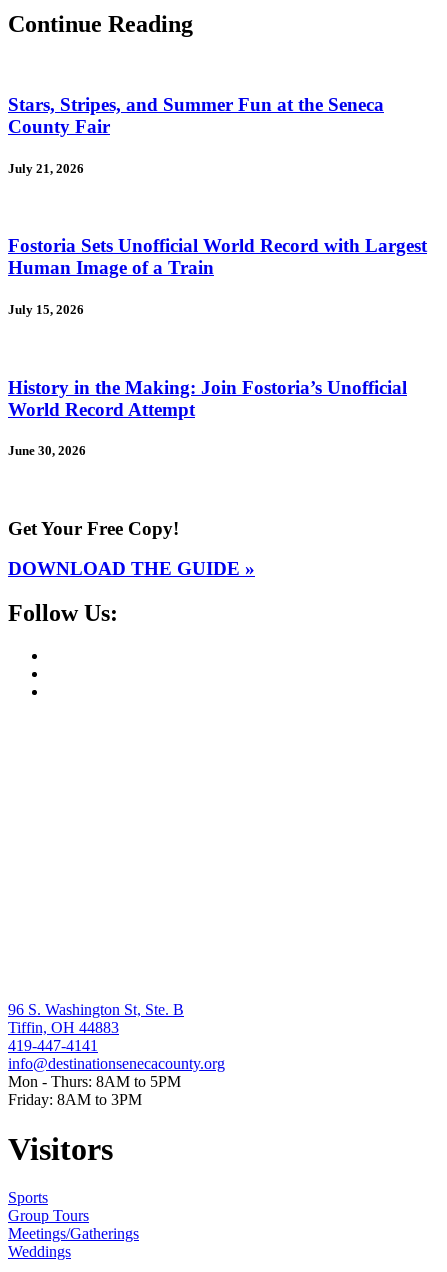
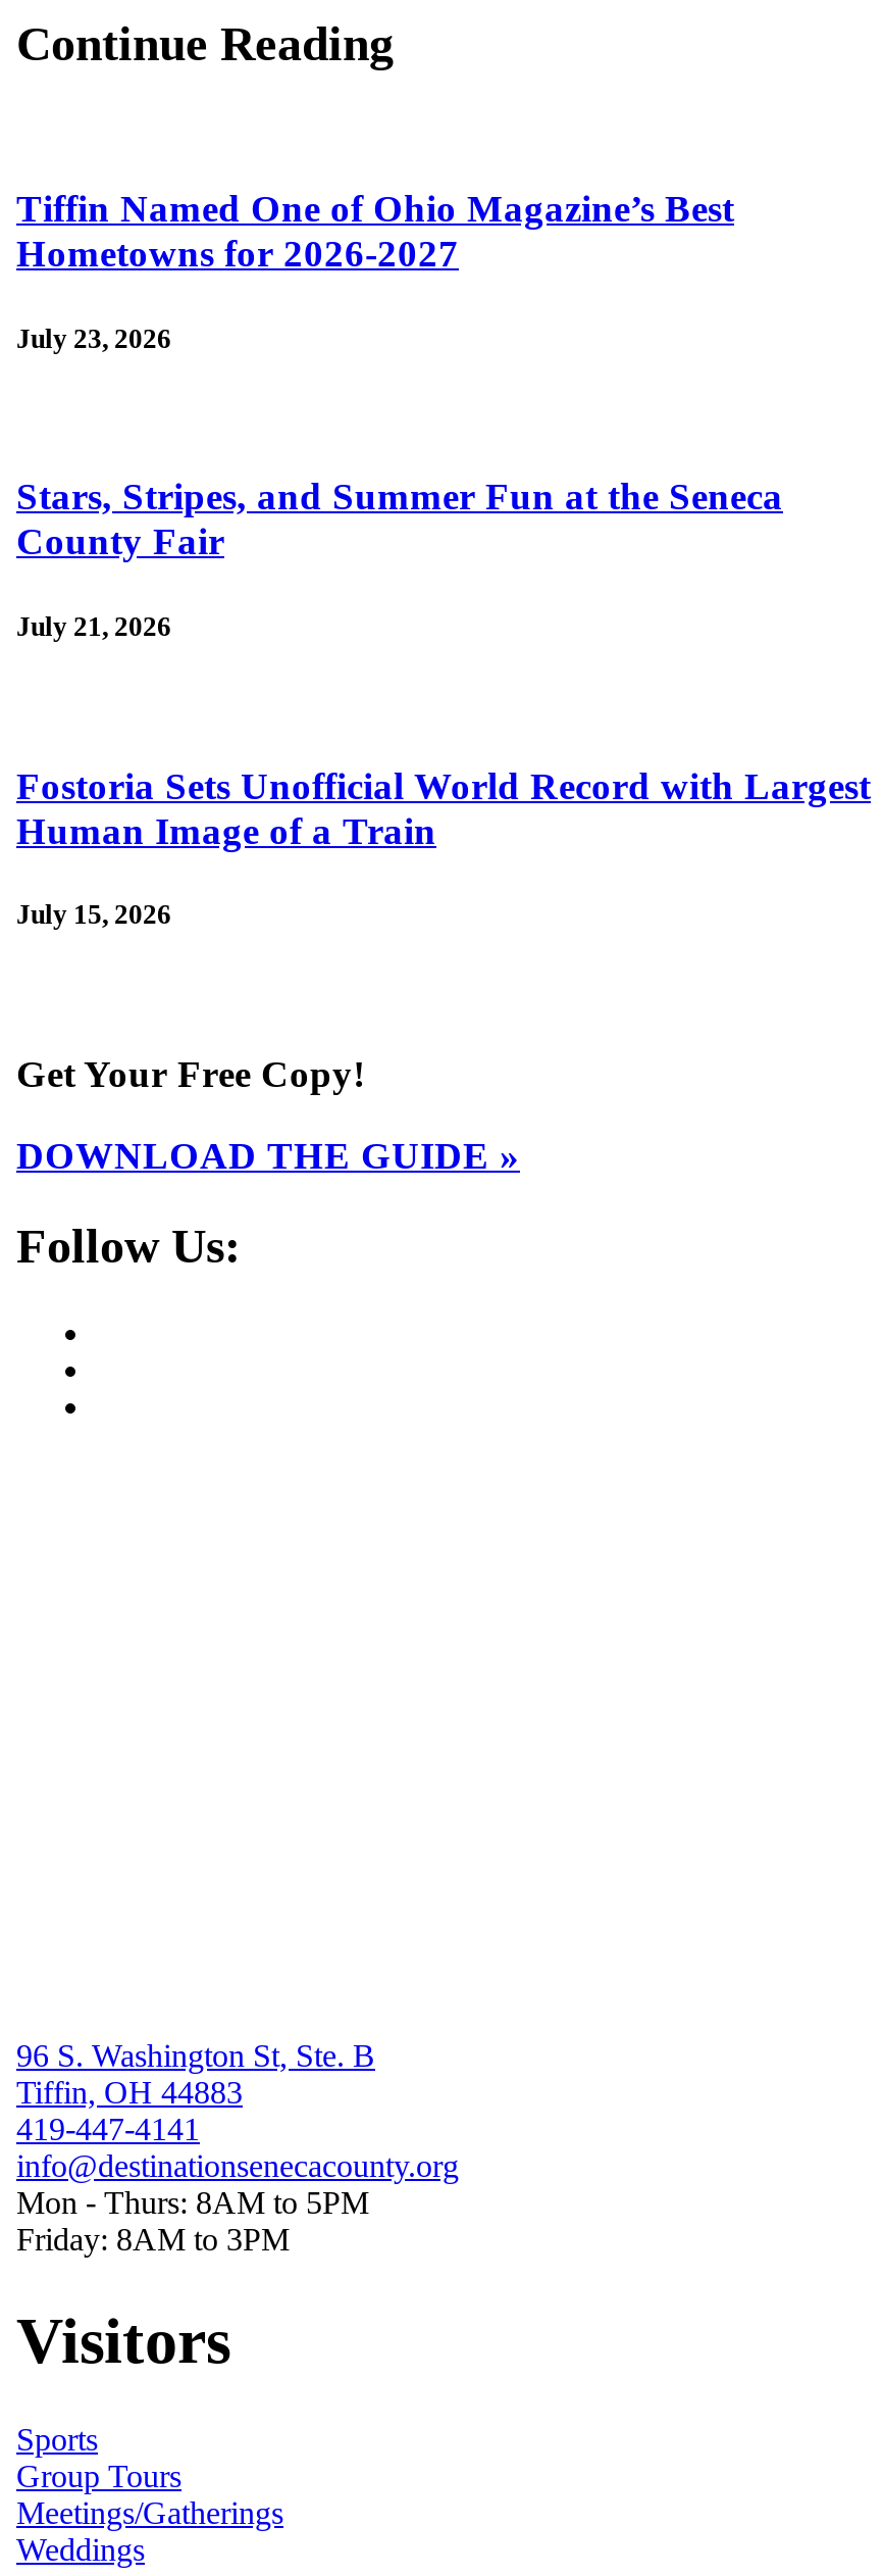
none -> [16,188,734,353] Tiffin Named One of Ohio Magazine’s Best | Hometowns for 2026-2027 | July 23, 2026
moved [8,94,427,317] -> [16,476,871,929]: Stars, Stripes, and Summer Fun at the Seneca | County Fair | July 21, 2026 | Fostoria Sets Unofficial World Record with Largest | Human Image of a Train | July 15, 2026
[8,376,407,458] History in the Making: Join Fostoria’s Unofficial | World Record Attempt | June 30, 2026 -> none

